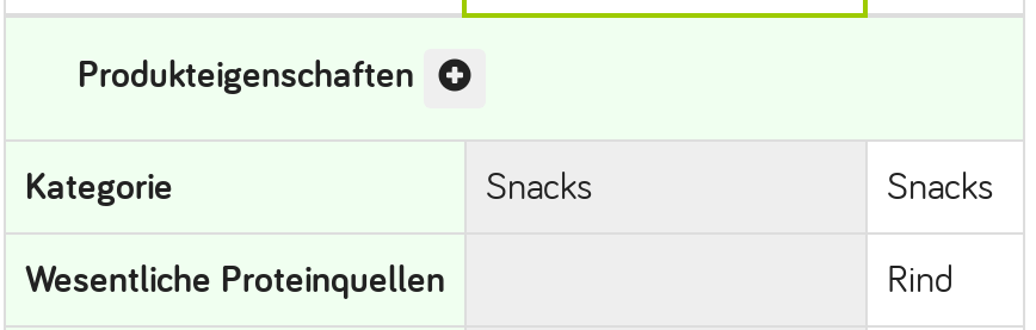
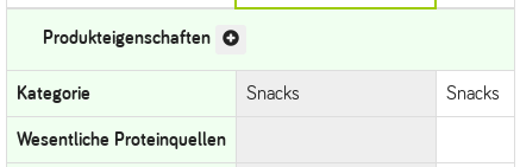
[887,259,954,299] Rind -> none

